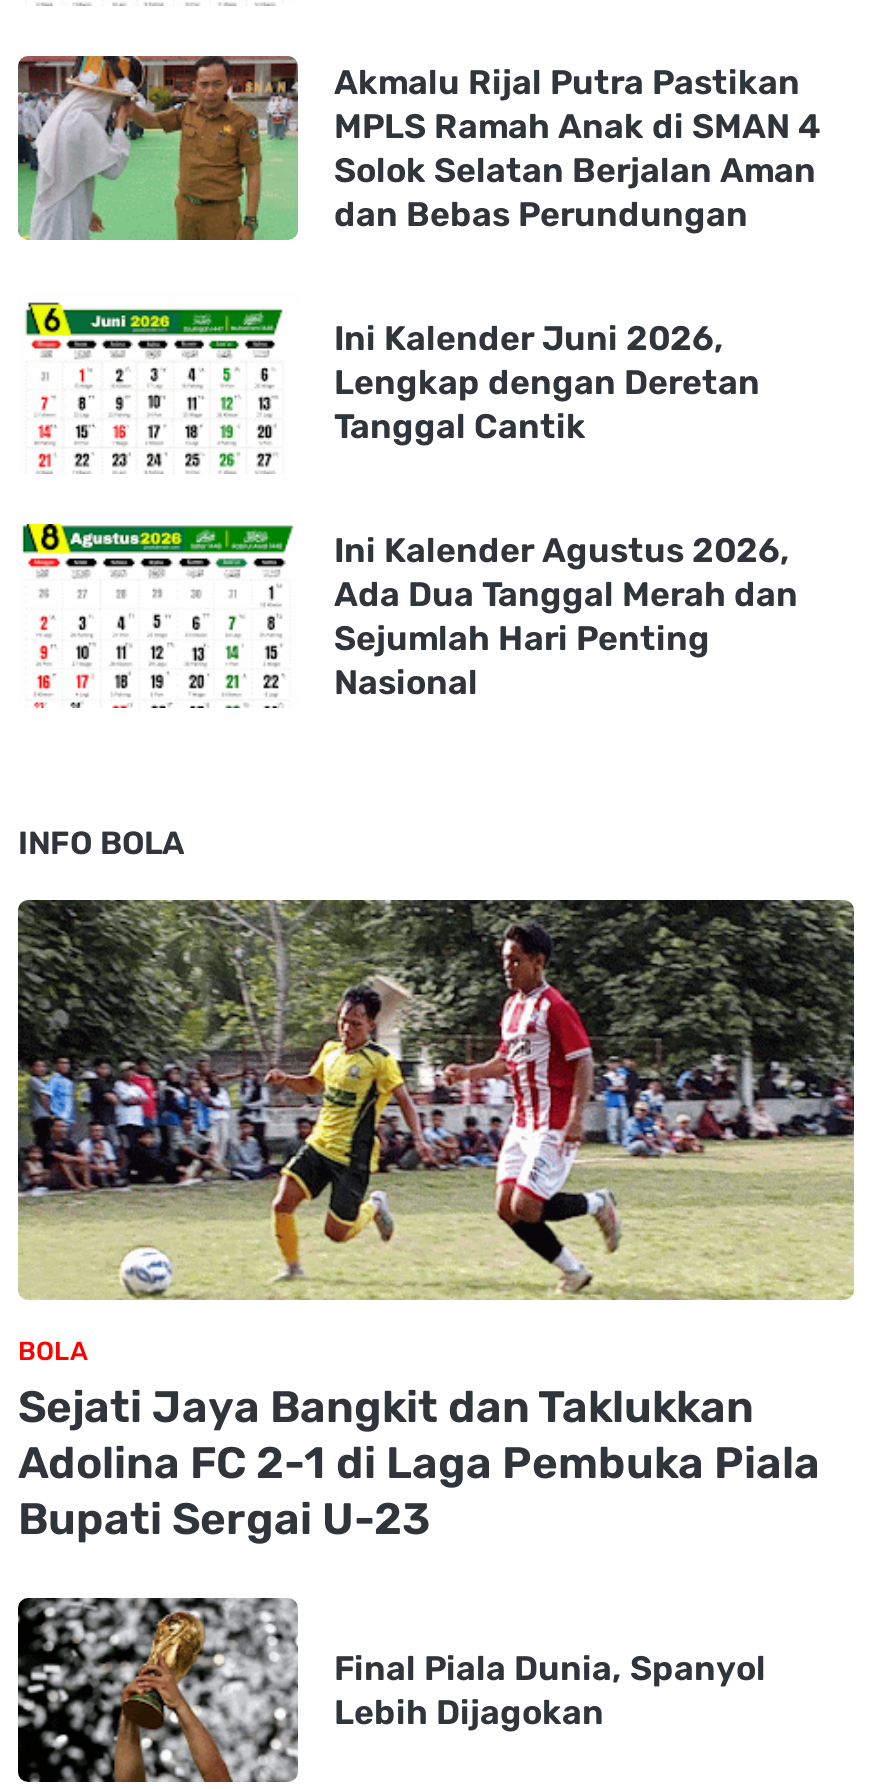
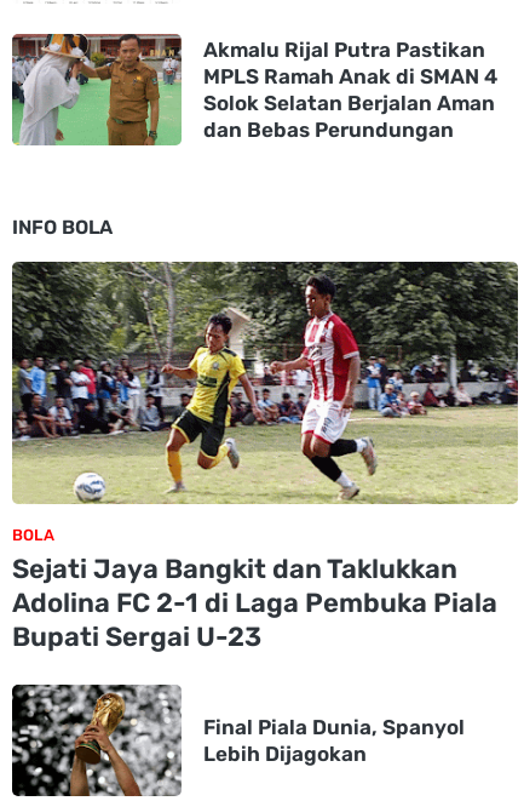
[24,300,798,702] [image] | Ini Kalender Juni 2026, | Lengkap dengan Deretan | Tanggal Cantik | Ini Kalender Agustus 2026, | Ada Dua Tanggal Merah dan | Sejumlah Hari Penting | Nasional -> none
[18,522,298,710] [image] -> none

